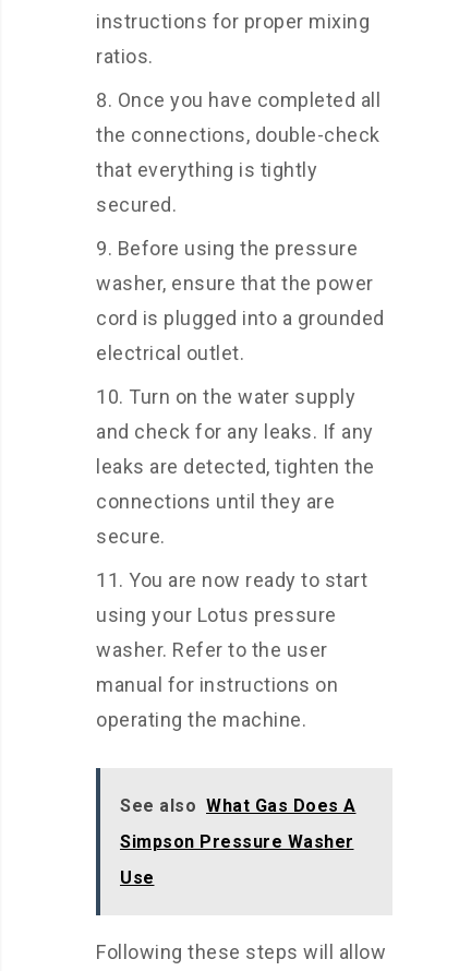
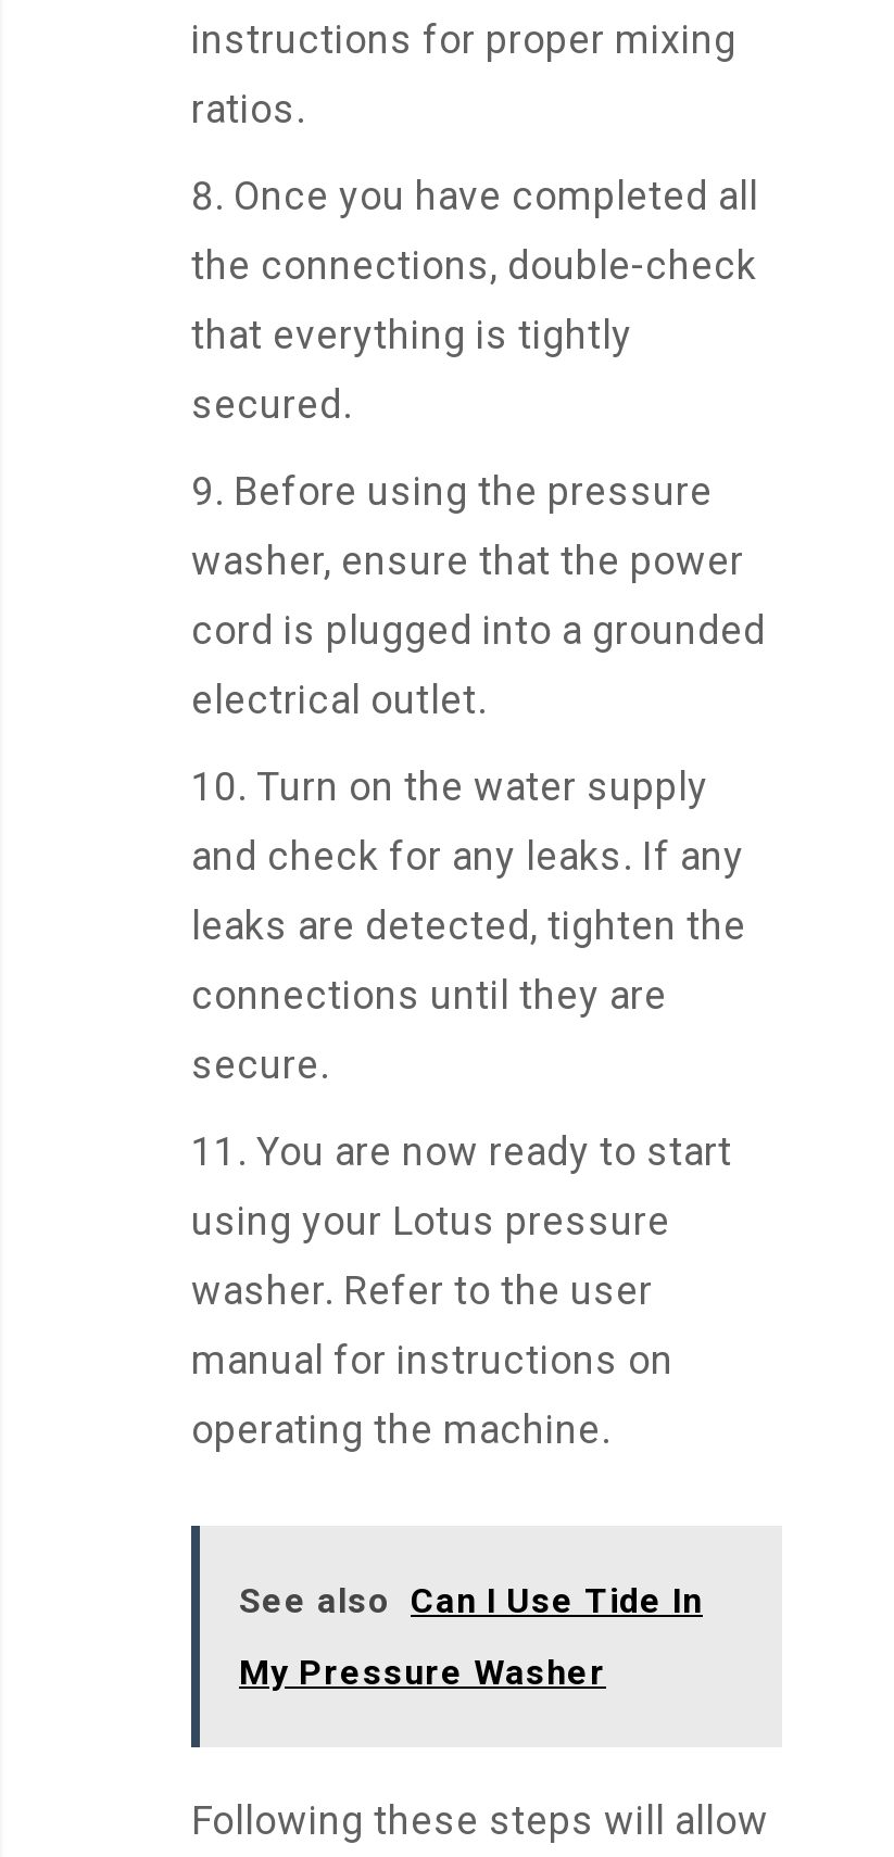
[120,795,356,888] See also What Gas Does A | Simpson Pressure Washer | Use -> [239,1579,703,1692] See also Can I Use Tide In | My Pressure Washer

